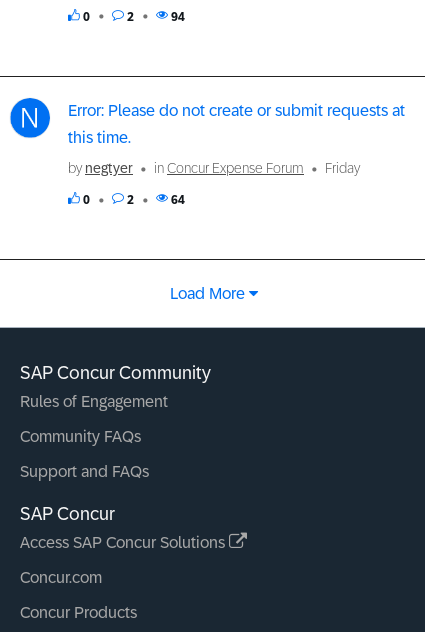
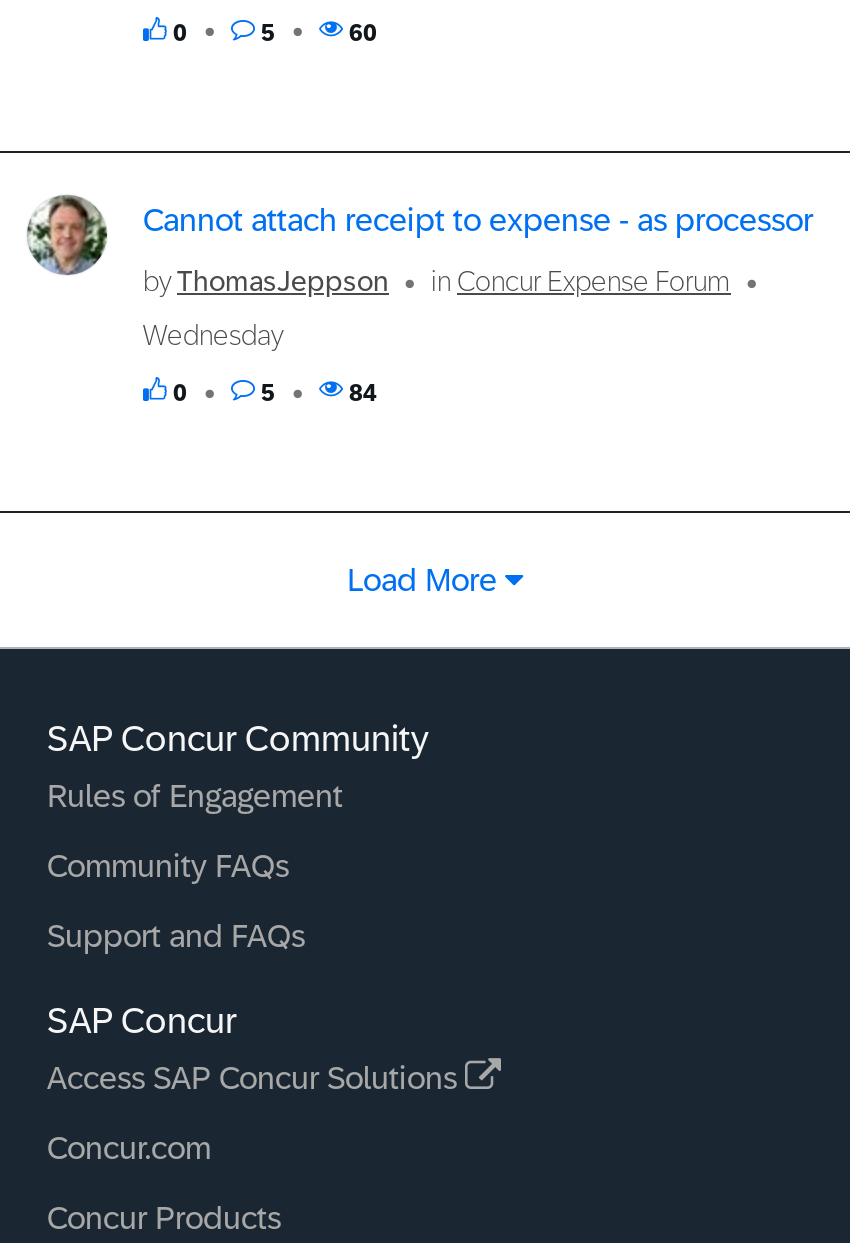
[127,9,185,23] 2 | 94 -> [261,18,377,46] 5 | 60
[10,97,405,175] [image] | Error: Please do not create or submit requests at | this time. | by negtyer -> [25,193,813,296] [image] | Cannot attach receipt to expense - as processor | byThomasJeppson
moved [154,159,304,175] -> [431,264,731,296]: in Concur Expense Forum
[325,159,360,175] Friday -> [143,318,283,350] Wednesday
[127,193,134,207] 2 -> [261,379,275,407] 5
[171,193,185,207] 64 -> [349,379,377,407] 84

